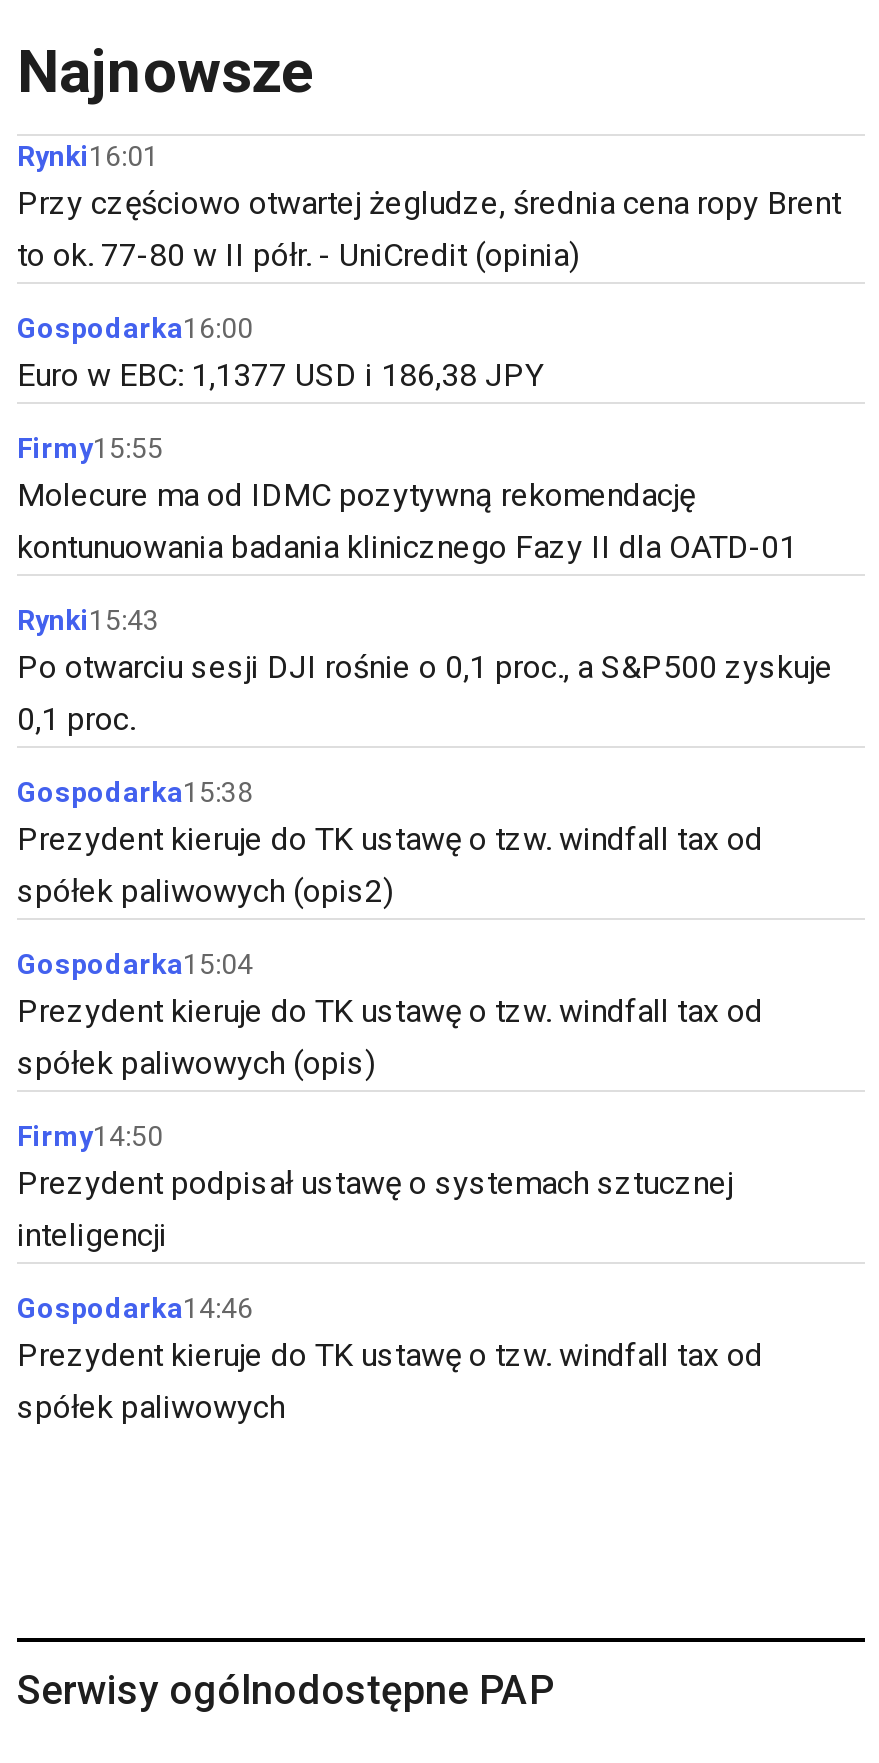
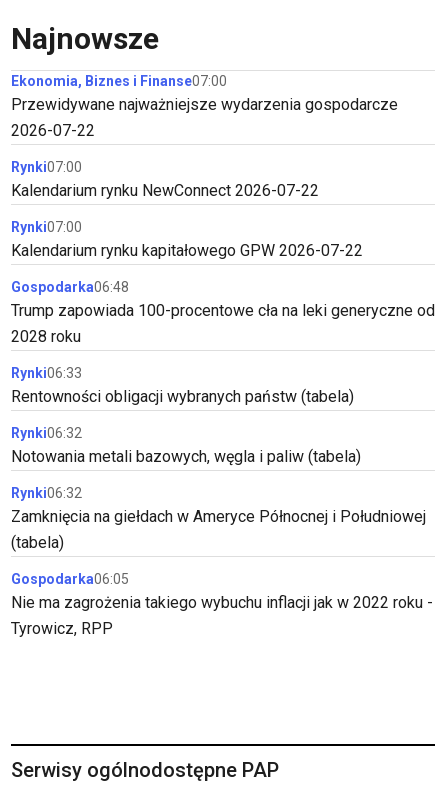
[17,140,841,274] Rynki16:01 | Przy częściowo otwartej żegludze, średnia cena ropy Brent | to ok. 77-80 w II półr. - UniCredit (opinia) -> [11,73,398,140] Ekonomia, Biznes i Finanse07:00 | Przewidywane najważniejsze wydarzenia gospodarcze | 2026-07-22
[17,312,543,394] Gospodarka16:00 | Euro w EBC: 1,1377 USD i 186,38 JPY -> [11,159,319,200] Rynki07:00 | Kalendarium rynku NewConnect 2026-07-22
[17,432,797,566] Firmy15:55 | Molecure ma od IDMC pozytywną rekomendację | kontunuowania badania klinicznego Fazy II dla OATD-01 -> [11,219,363,260] Rynki07:00 | Kalendarium rynku kapitałowego GPW 2026-07-22
[17,604,833,738] Rynki15:43 | Po otwarciu sesji DJI rośnie o 0,1 proc., a S&P500 zyskuje | 0,1 proc. -> [11,279,435,346] Gospodarka06:48 | Trump zapowiada 100-procentowe cła na leki generyczne od | 2028 roku
[17,776,763,910] Gospodarka15:38 | Prezydent kieruje do TK ustawę o tzw. windfall tax od | spółek paliwowych (opis2) -> [11,365,354,406] Rynki06:33 | Rentowności obligacji wybranych państw (tabela)
[17,948,763,1082] Gospodarka15:04 | Prezydent kieruje do TK ustawę o tzw. windfall tax od | spółek paliwowych (opis) -> [11,425,361,466] Rynki06:32 | Notowania metali bazowych, węgla i paliw (tabela)
[17,1120,733,1254] Firmy14:50 | Prezydent podpisał ustawę o systemach sztucznej | inteligencji -> [11,485,426,552] Rynki06:32 | Zamknięcia na giełdach w Ameryce Północnej i Południowej | (tabela)
[17,1292,763,1426] Gospodarka14:46 | Prezydent kieruje do TK ustawę o tzw. windfall tax od | spółek paliwowych -> [11,571,433,638] Gospodarka06:05 | Nie ma zagrożenia takiego wybuchu inflacji jak w 2022 roku - | Tyrowicz, RPP

